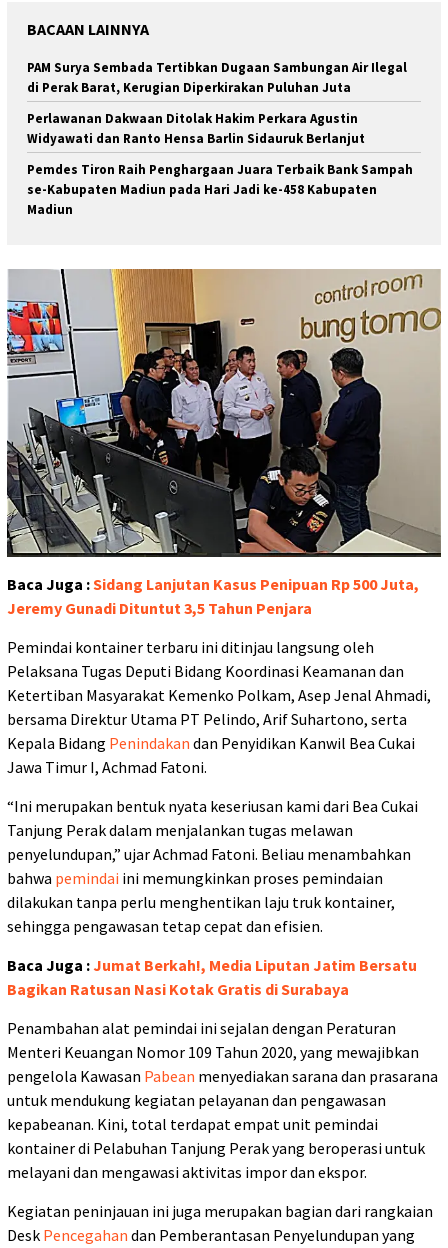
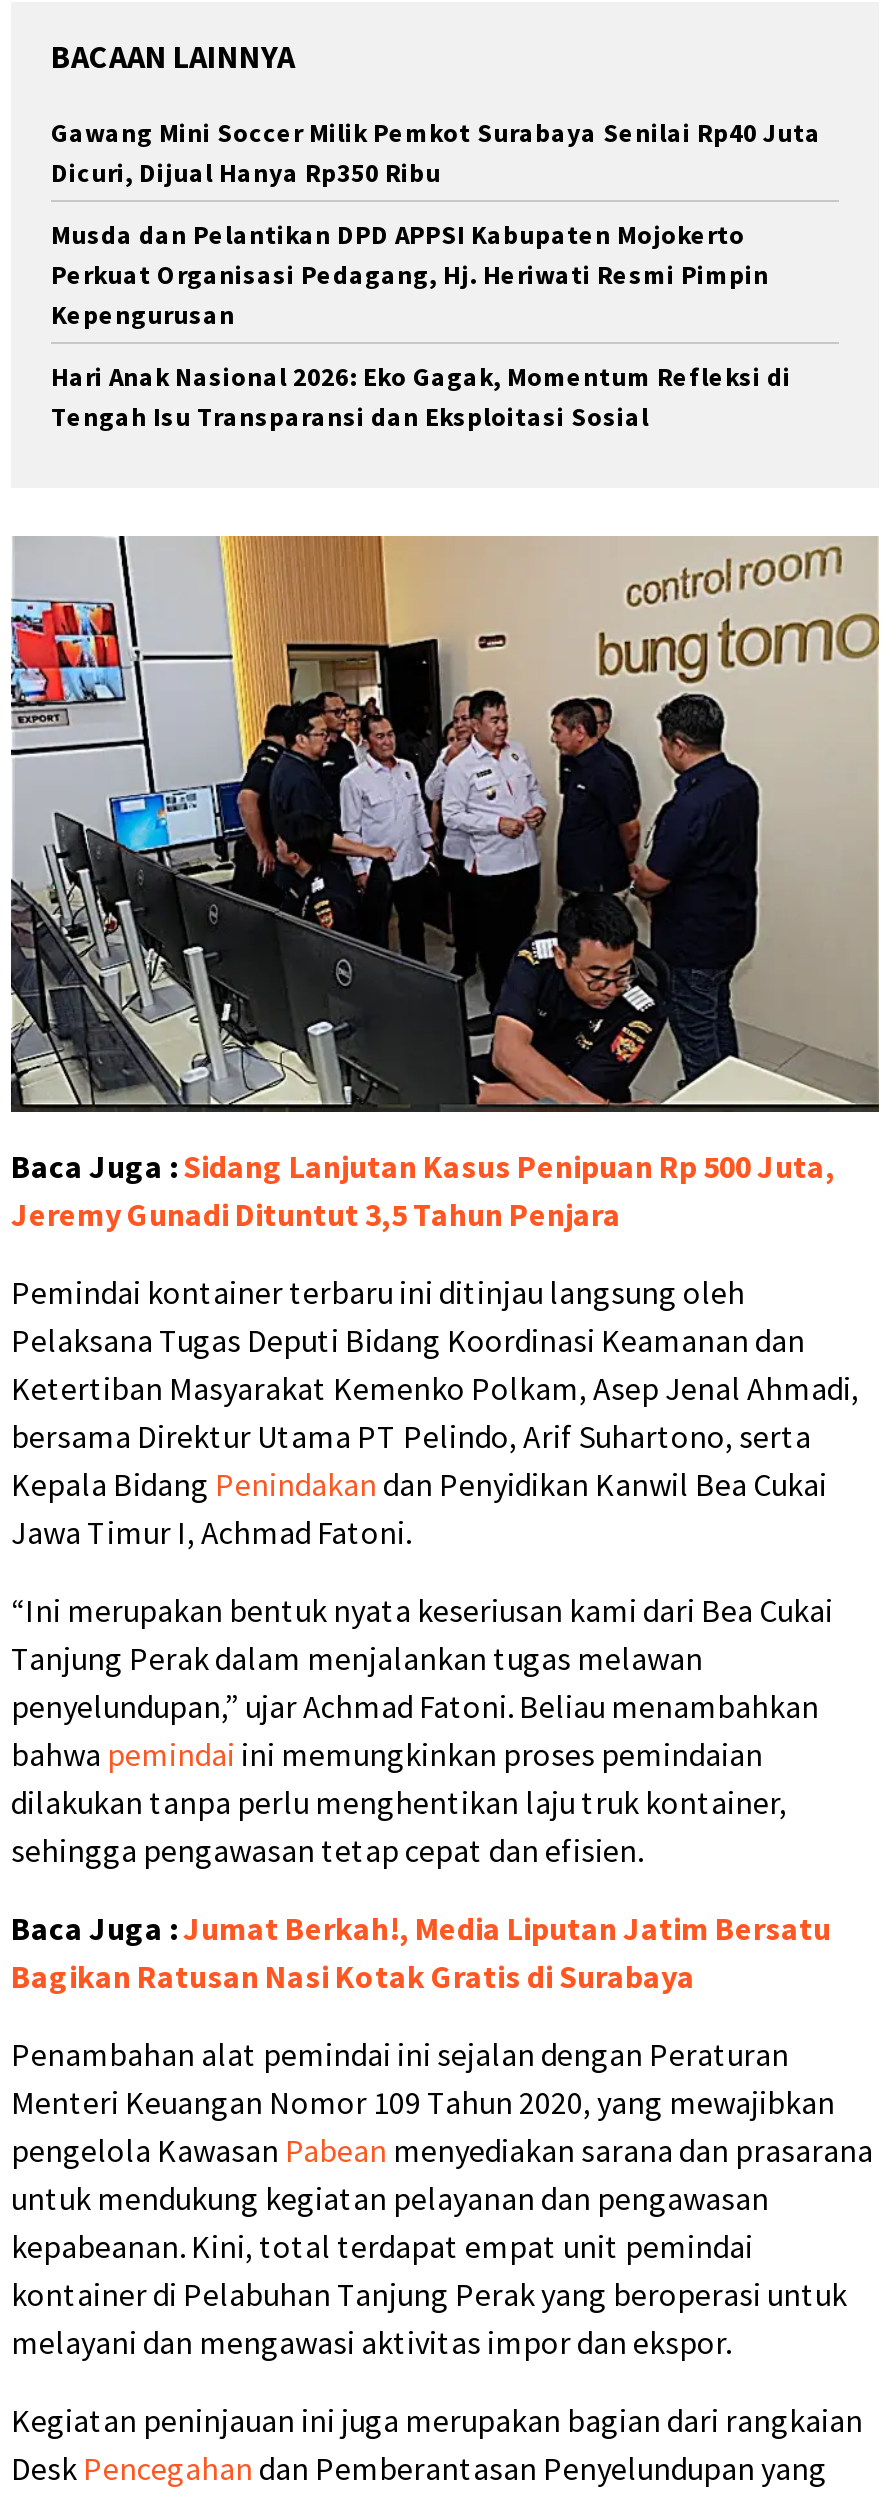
[27,59,407,96] PAM Surya Sembada Tertibkan Dugaan Sambungan Air Ilegal | di Perak Barat, Kerugian Diperkirakan Puluhan Juta -> [51,116,821,190] Gawang Mini Soccer Milik Pemkot Surabaya Senilai Rp40 Juta | Dicuri, Dijual Hanya Rp350 Ribu
[27,110,365,147] Perlawanan Dakwaan Ditolak Hakim Perkara Agustin | Widyawati dan Ranto Hensa Barlin Sidauruk Berlanjut -> [51,218,769,332] Musda dan Pelantikan DPD APPSI Kabupaten Mojokerto | Perkuat Organisasi Pedagang, Hj. Heriwati Resmi Pimpin | Kepengurusan
[27,161,413,218] Pemdes Tiron Raih Penghargaan Juara Terbaik Bank Sampah | se-Kabupaten Madiun pada Hari Jadi ke-458 Kabupaten | Madiun -> [51,360,791,434] Hari Anak Nasional 2026: Eko Gagak, Momentum Refleksi di | Tengah Isu Transparansi dan Eksploitasi Sosial

